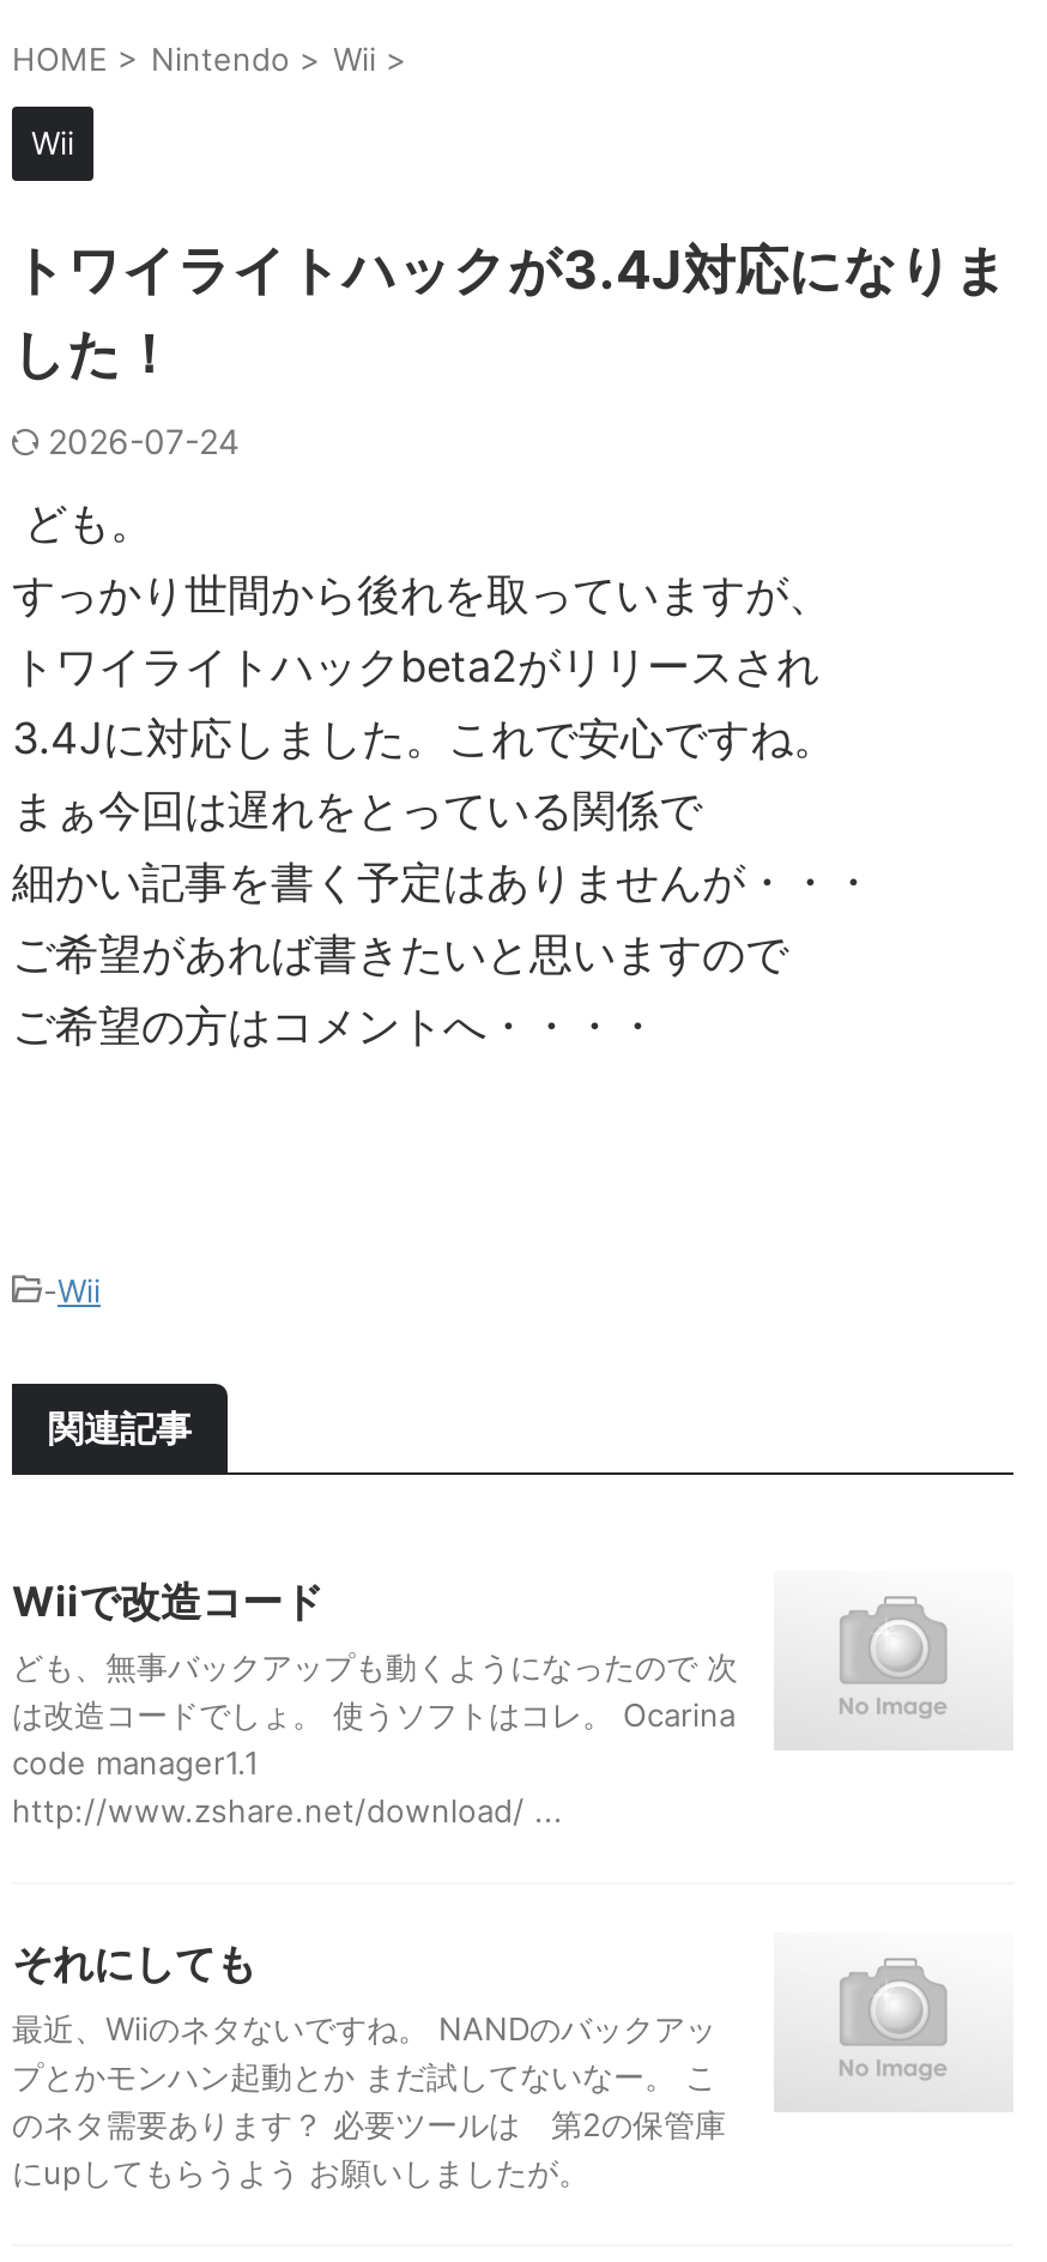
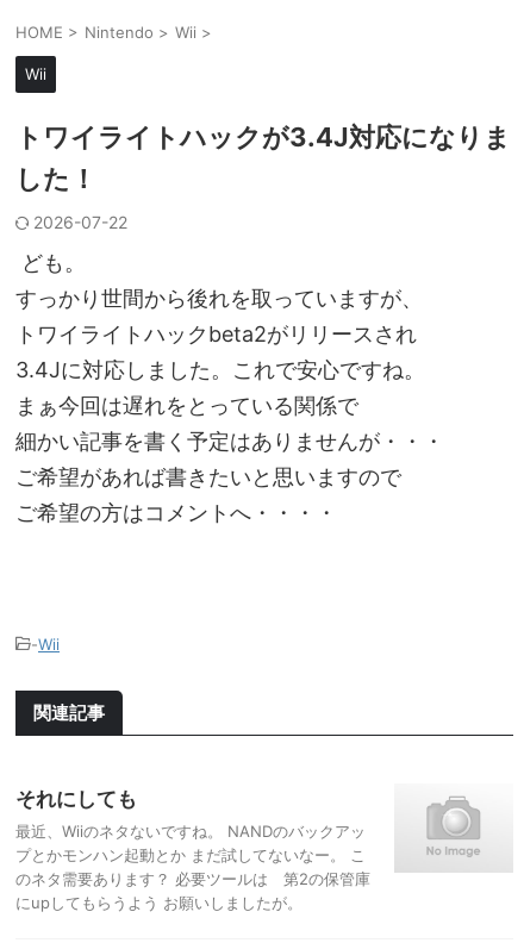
[48,421,240,461] 2026-07-24 -> [33,212,127,232] 2026-07-22
[12,1578,738,1829] Wiiで改造コード | ども、無事バックアップも動くようになったので 次 | は改造コードでしょ。 使うソフトはコレ。 Ocarina | code manager1.1 | http://www.zshare.net/download/ ... -> none

